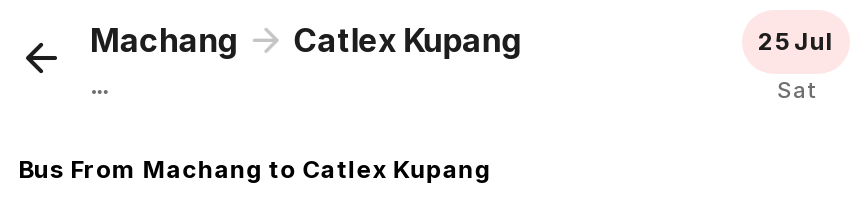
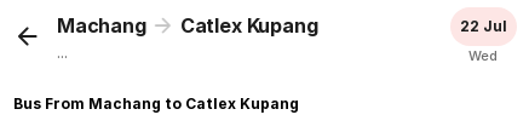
[758,26,834,56] 25 Jul -> [460,17,507,35] 22 Jul
[777,76,815,104] Sat -> [469,47,498,64] Wed

